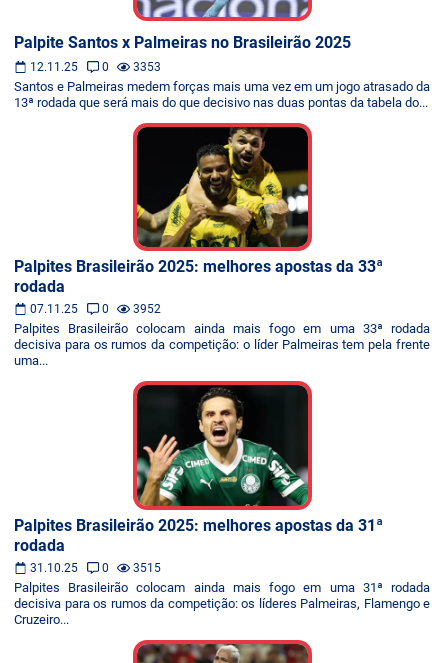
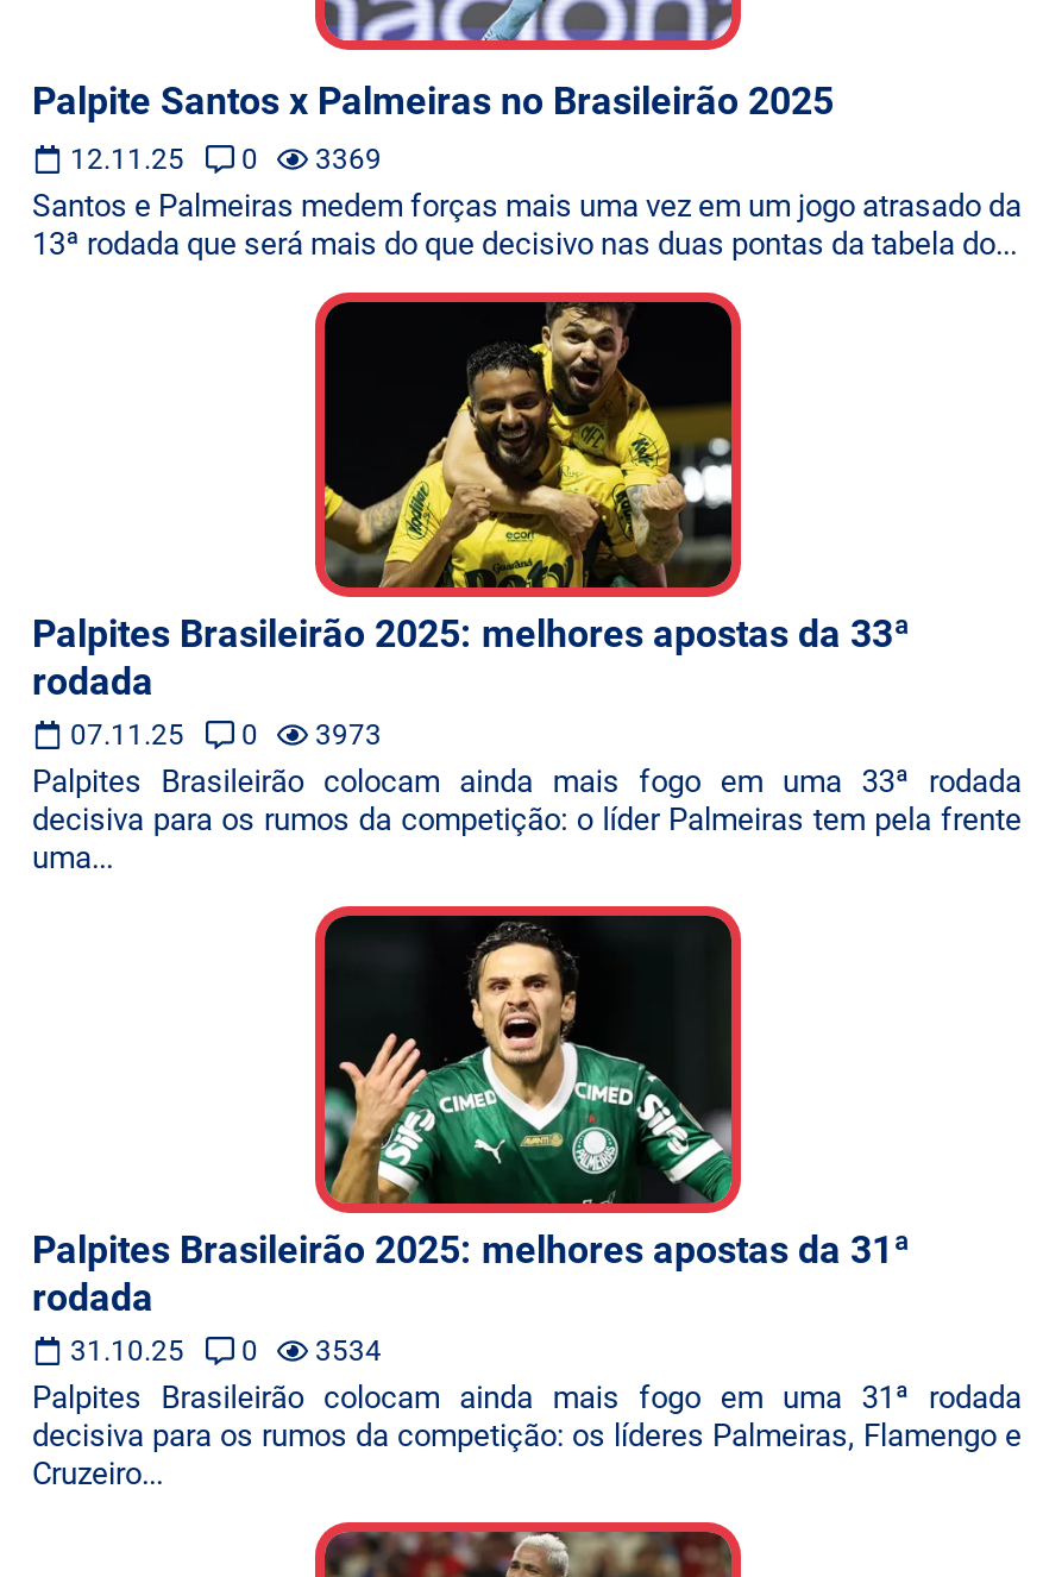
[30,60,161,74] 12.11.25 0 3353 -> [70,142,382,175] 12.11.25 0 3369
[30,302,161,316] 07.11.25 0 3952 -> [70,719,382,752] 07.11.25 0 3973
[30,561,161,575] 31.10.25 0 3515 -> [70,1334,382,1367] 31.10.25 0 3534

